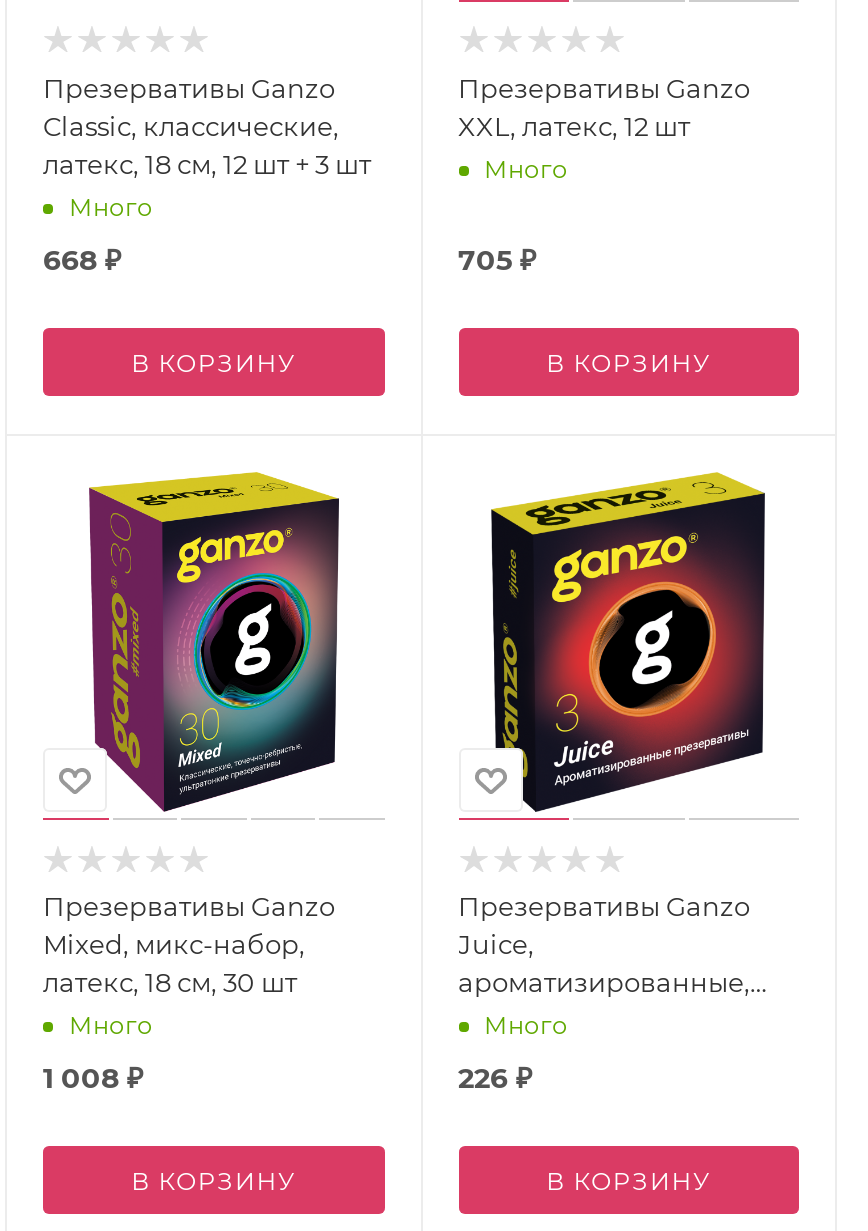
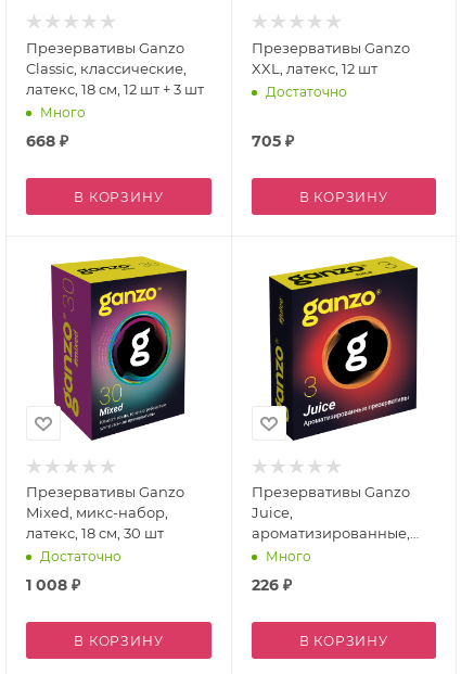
[484,153,568,183] Много -> [265,83,347,99] Достаточно
[69,1010,153,1040] Много -> [40,548,121,564] Достаточно

